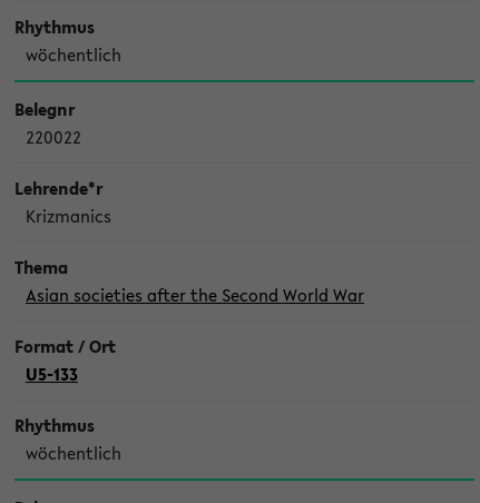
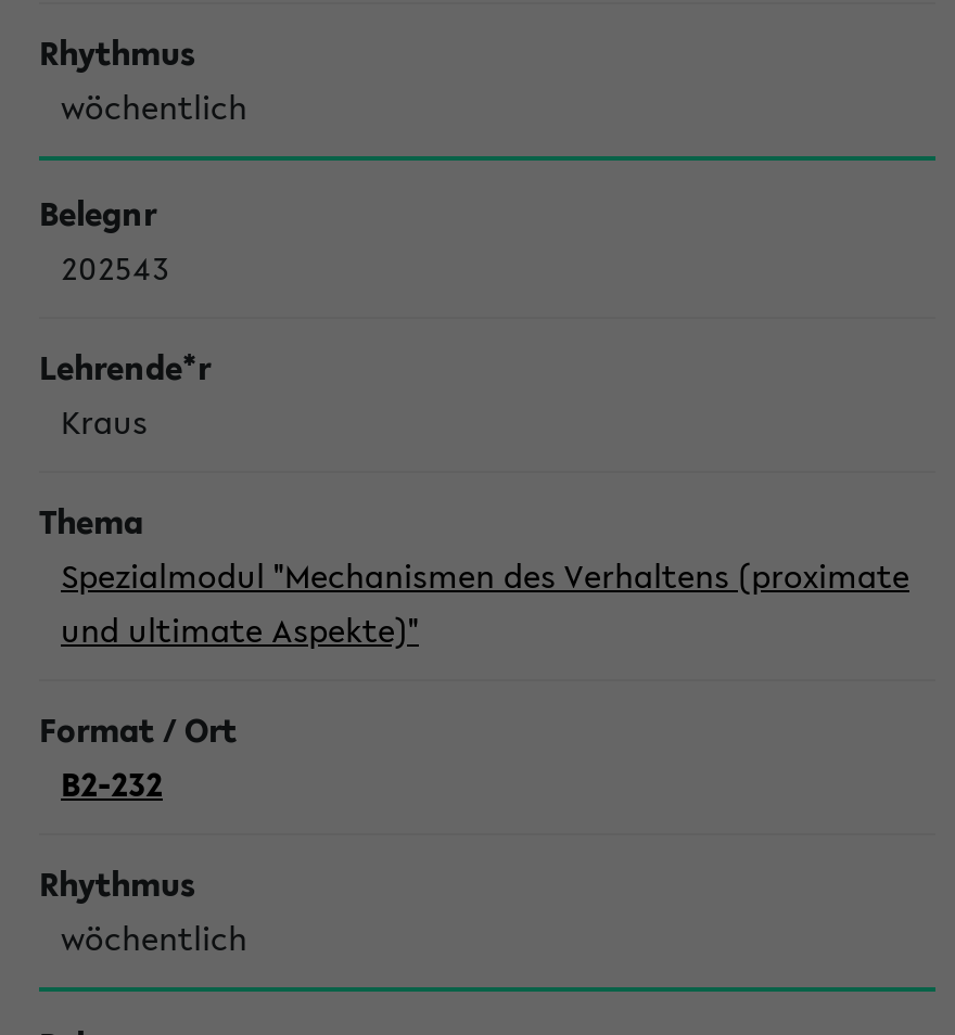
[26,125,81,149] 220022 -> [61,243,169,291] 202543
[26,204,120,228] Krizmanics -> [61,397,165,445] Kraus
[26,283,364,307] Asian societies after the Second World War -> [61,551,909,653] Spezialmodul "Mechanismen des Verhaltens (proximate | und ultimate Aspekte)"
[26,362,78,386] U5-133 -> [61,759,163,807] B2-232

